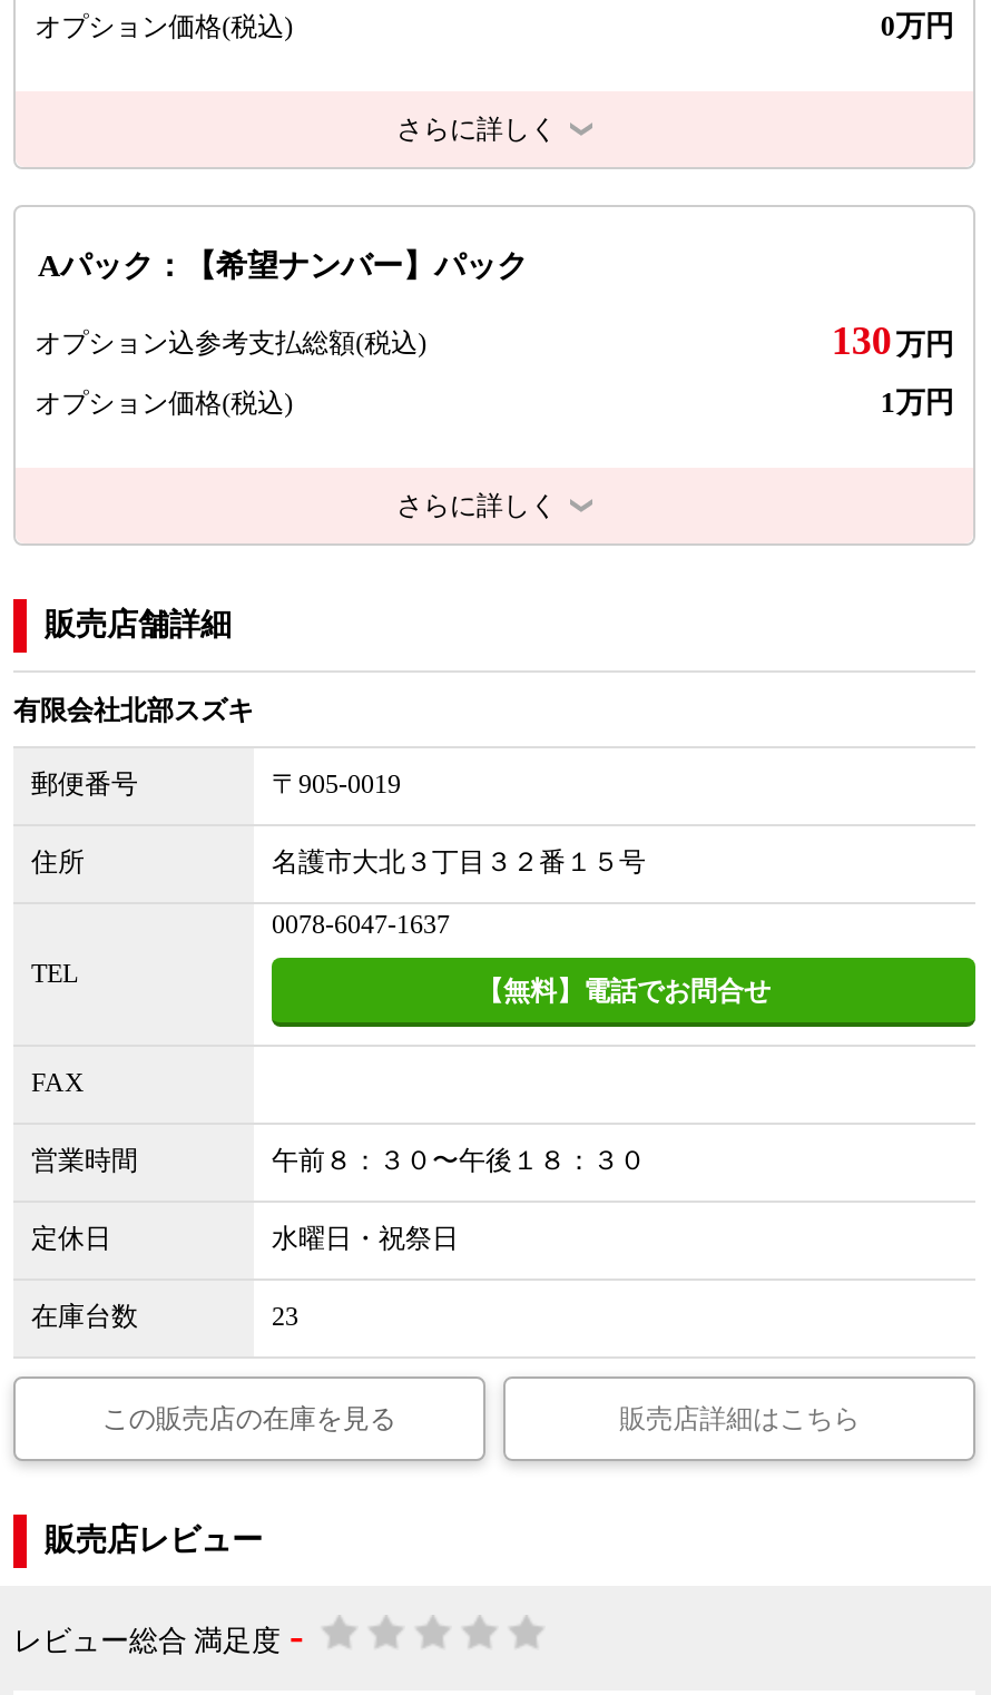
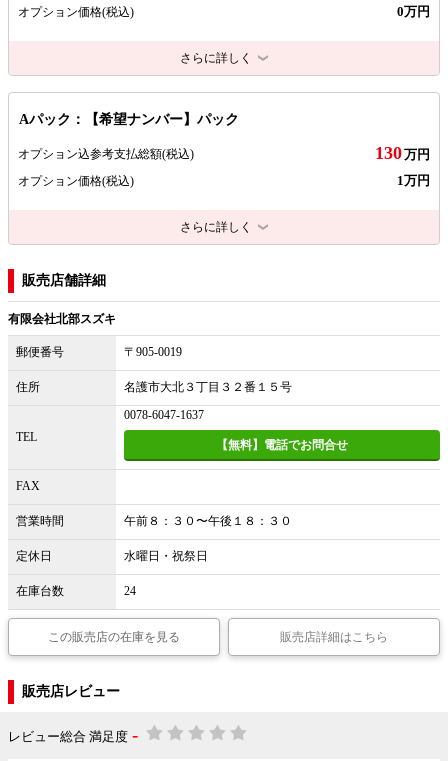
[272,1302,298,1333] 23 -> [124,584,136,598] 24

